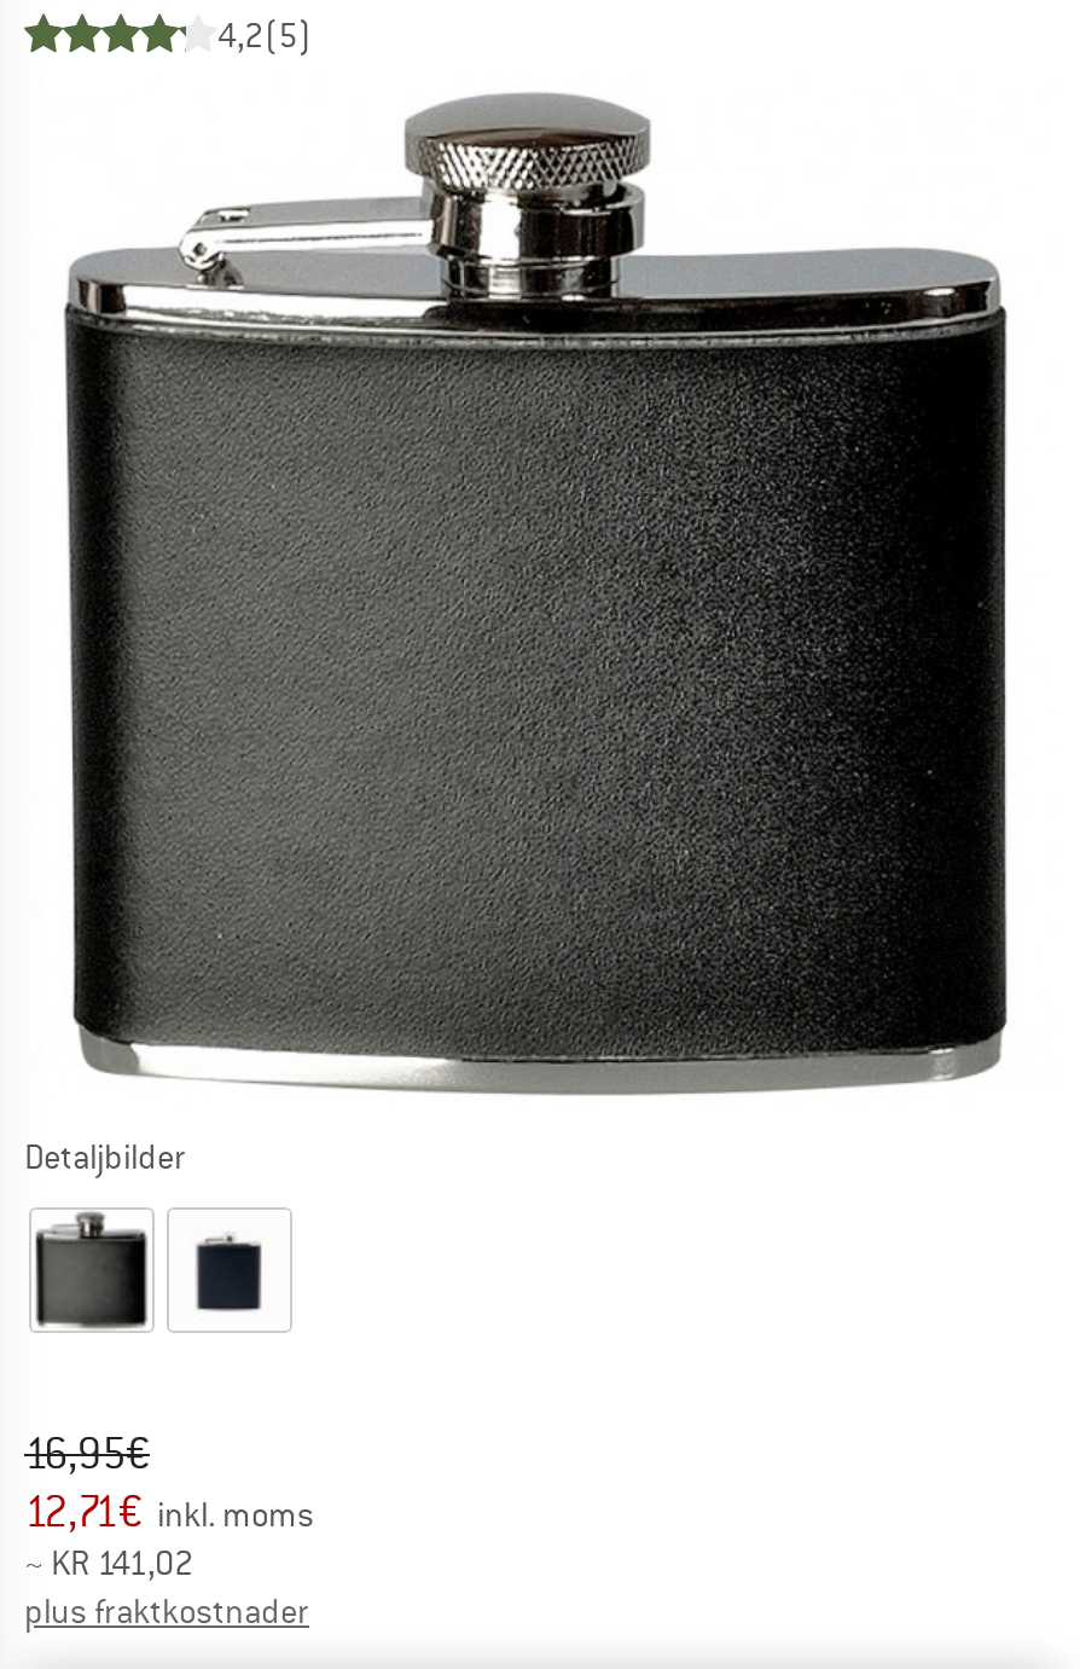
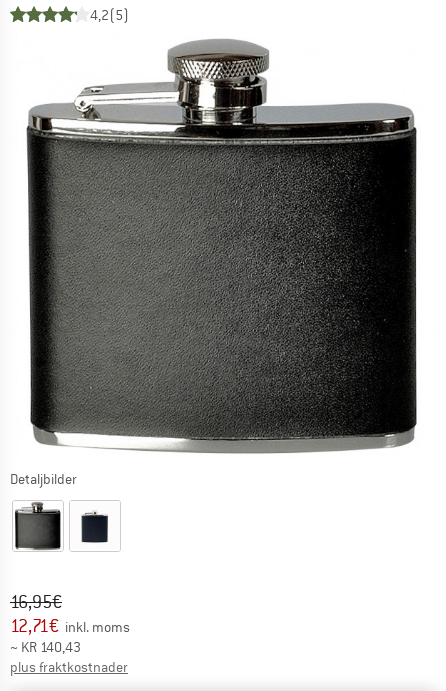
[24,1541,193,1585] ~ KR 141,02 -> [10,638,81,656] ~ KR 140,43

